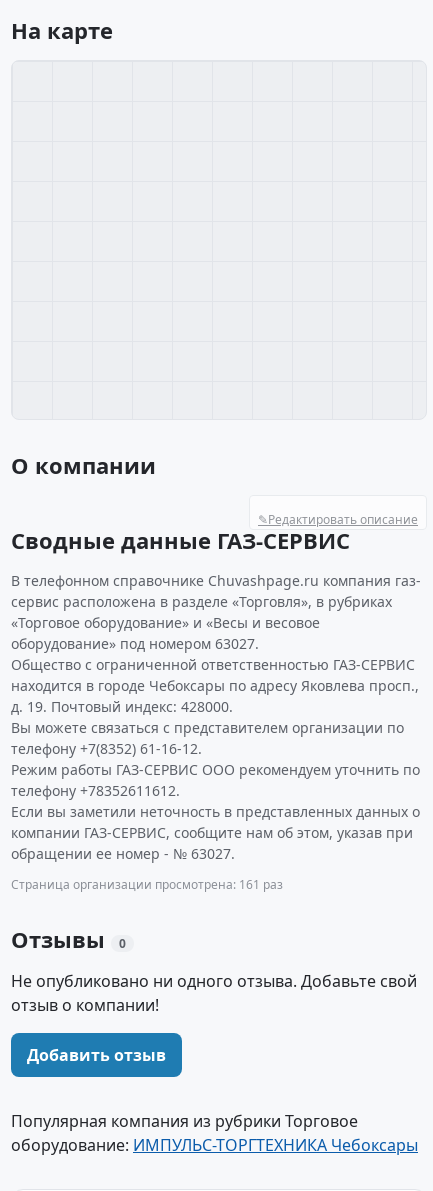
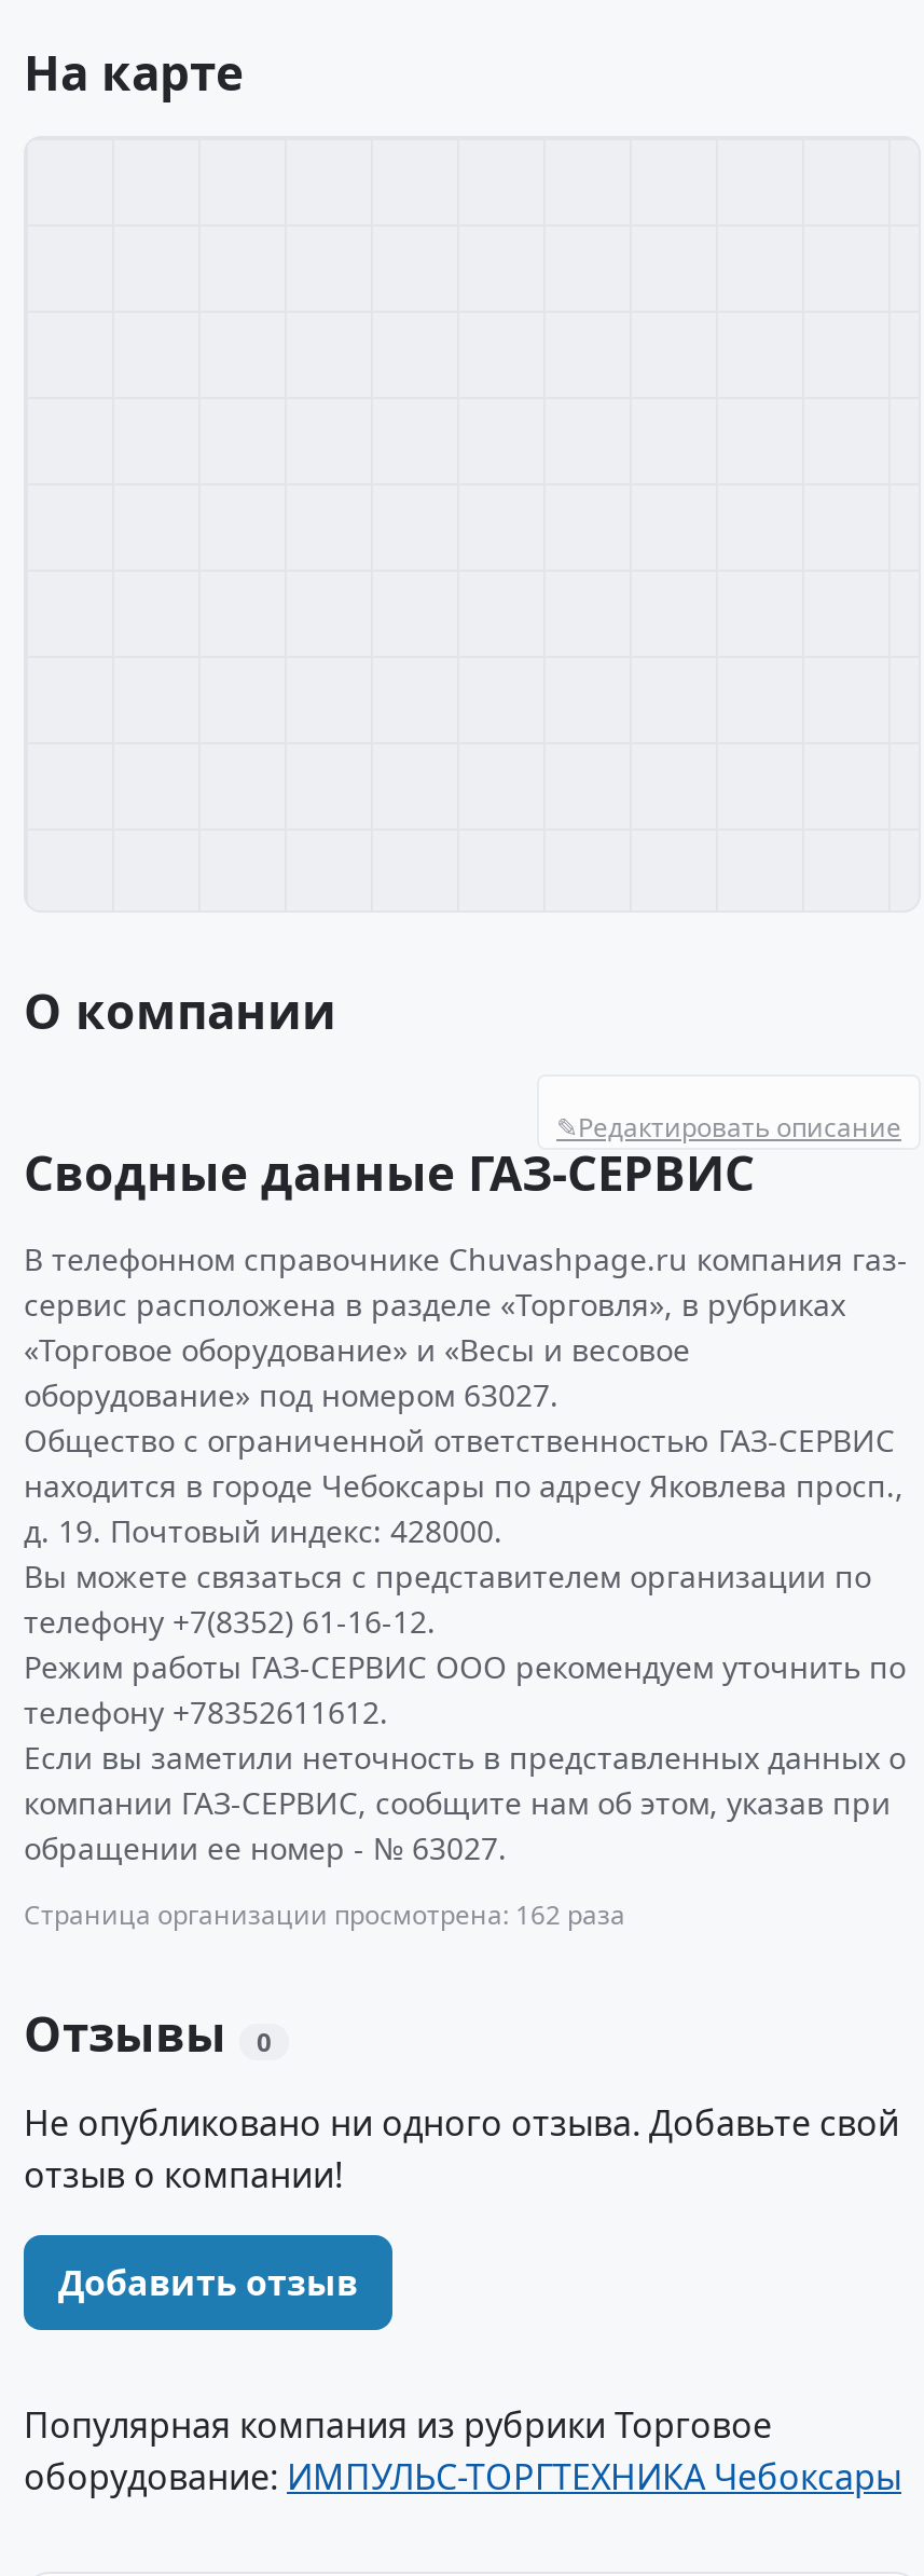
[11,876,283,893] Страница организации просмотрена: 161 раз -> [24,1896,625,1933] Страница организации просмотрена: 162 раза

